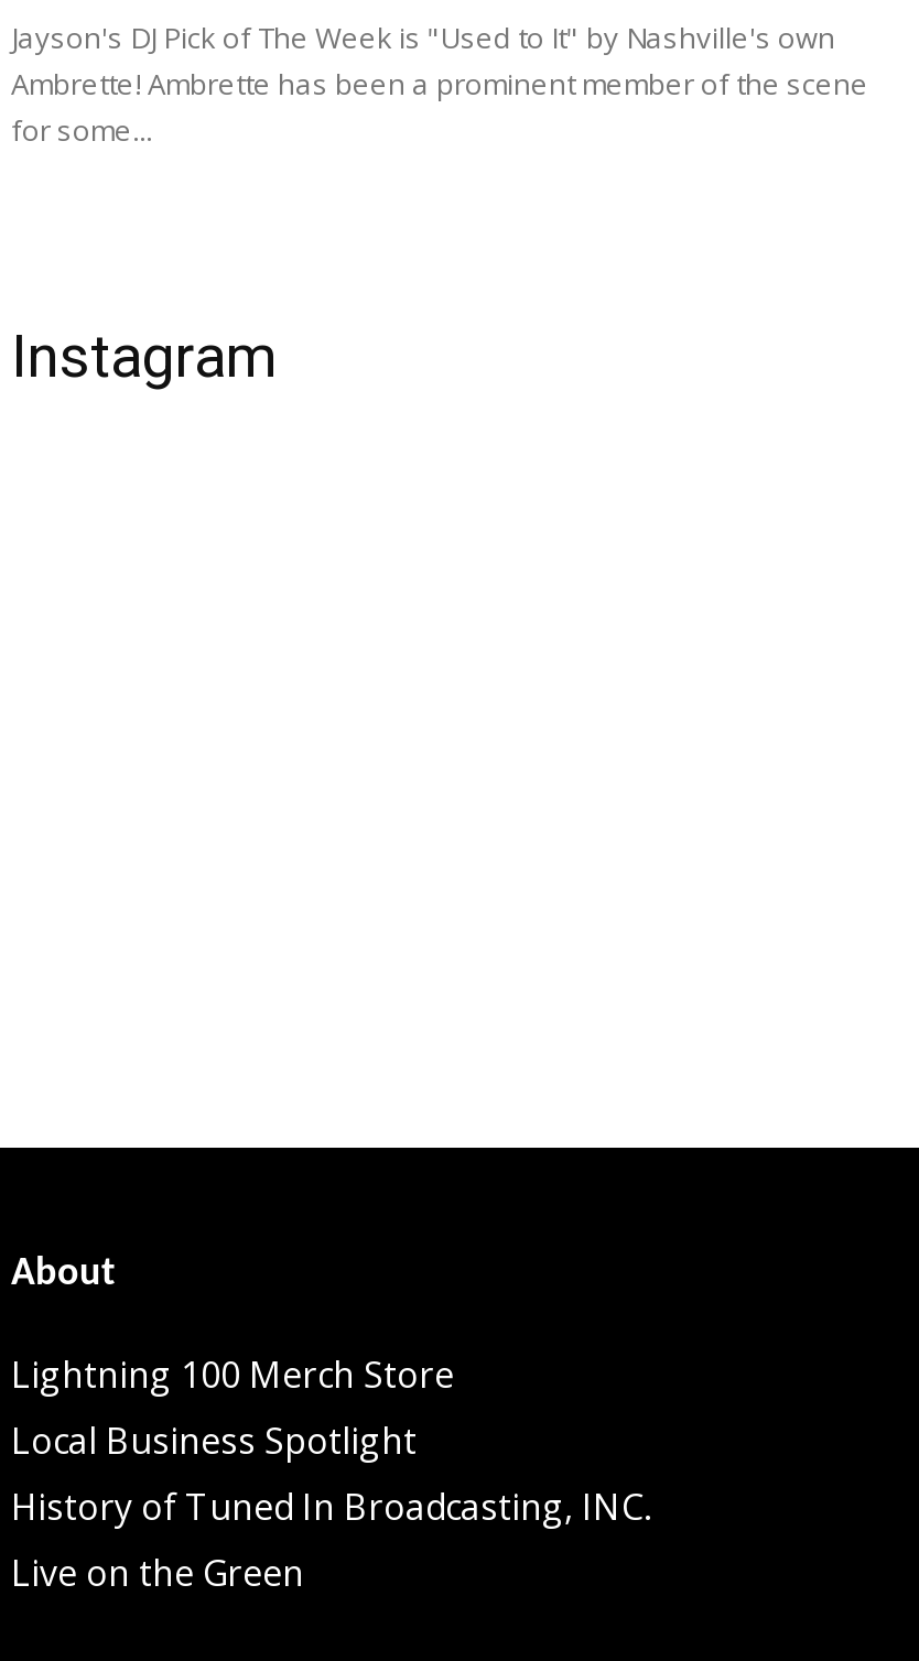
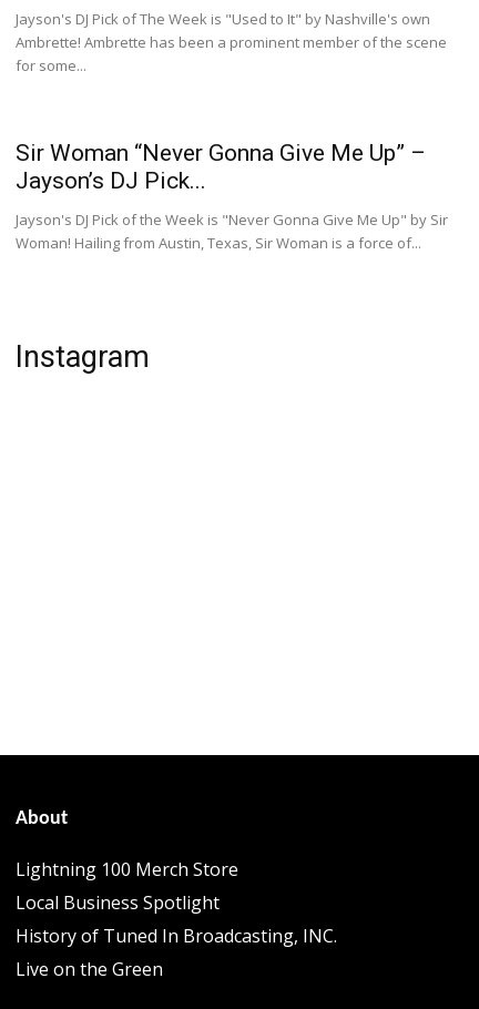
none -> [16,139,448,253] Sir Woman “Never Gonna Give Me Up” – | Jayson’s DJ Pick... | Jayson's DJ Pick of the Week is "Never Gonna Give Me Up" by Sir | Woman! Hailing from Austin, Texas, Sir Woman is a force of...

